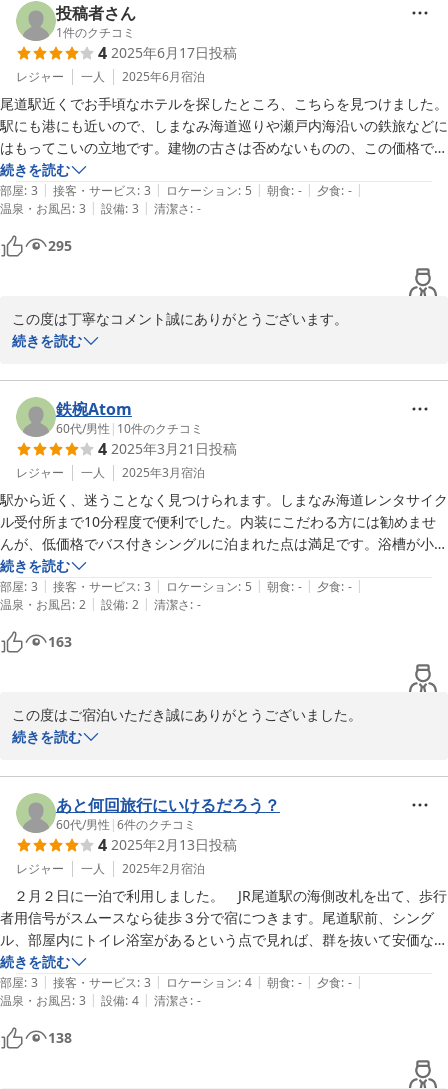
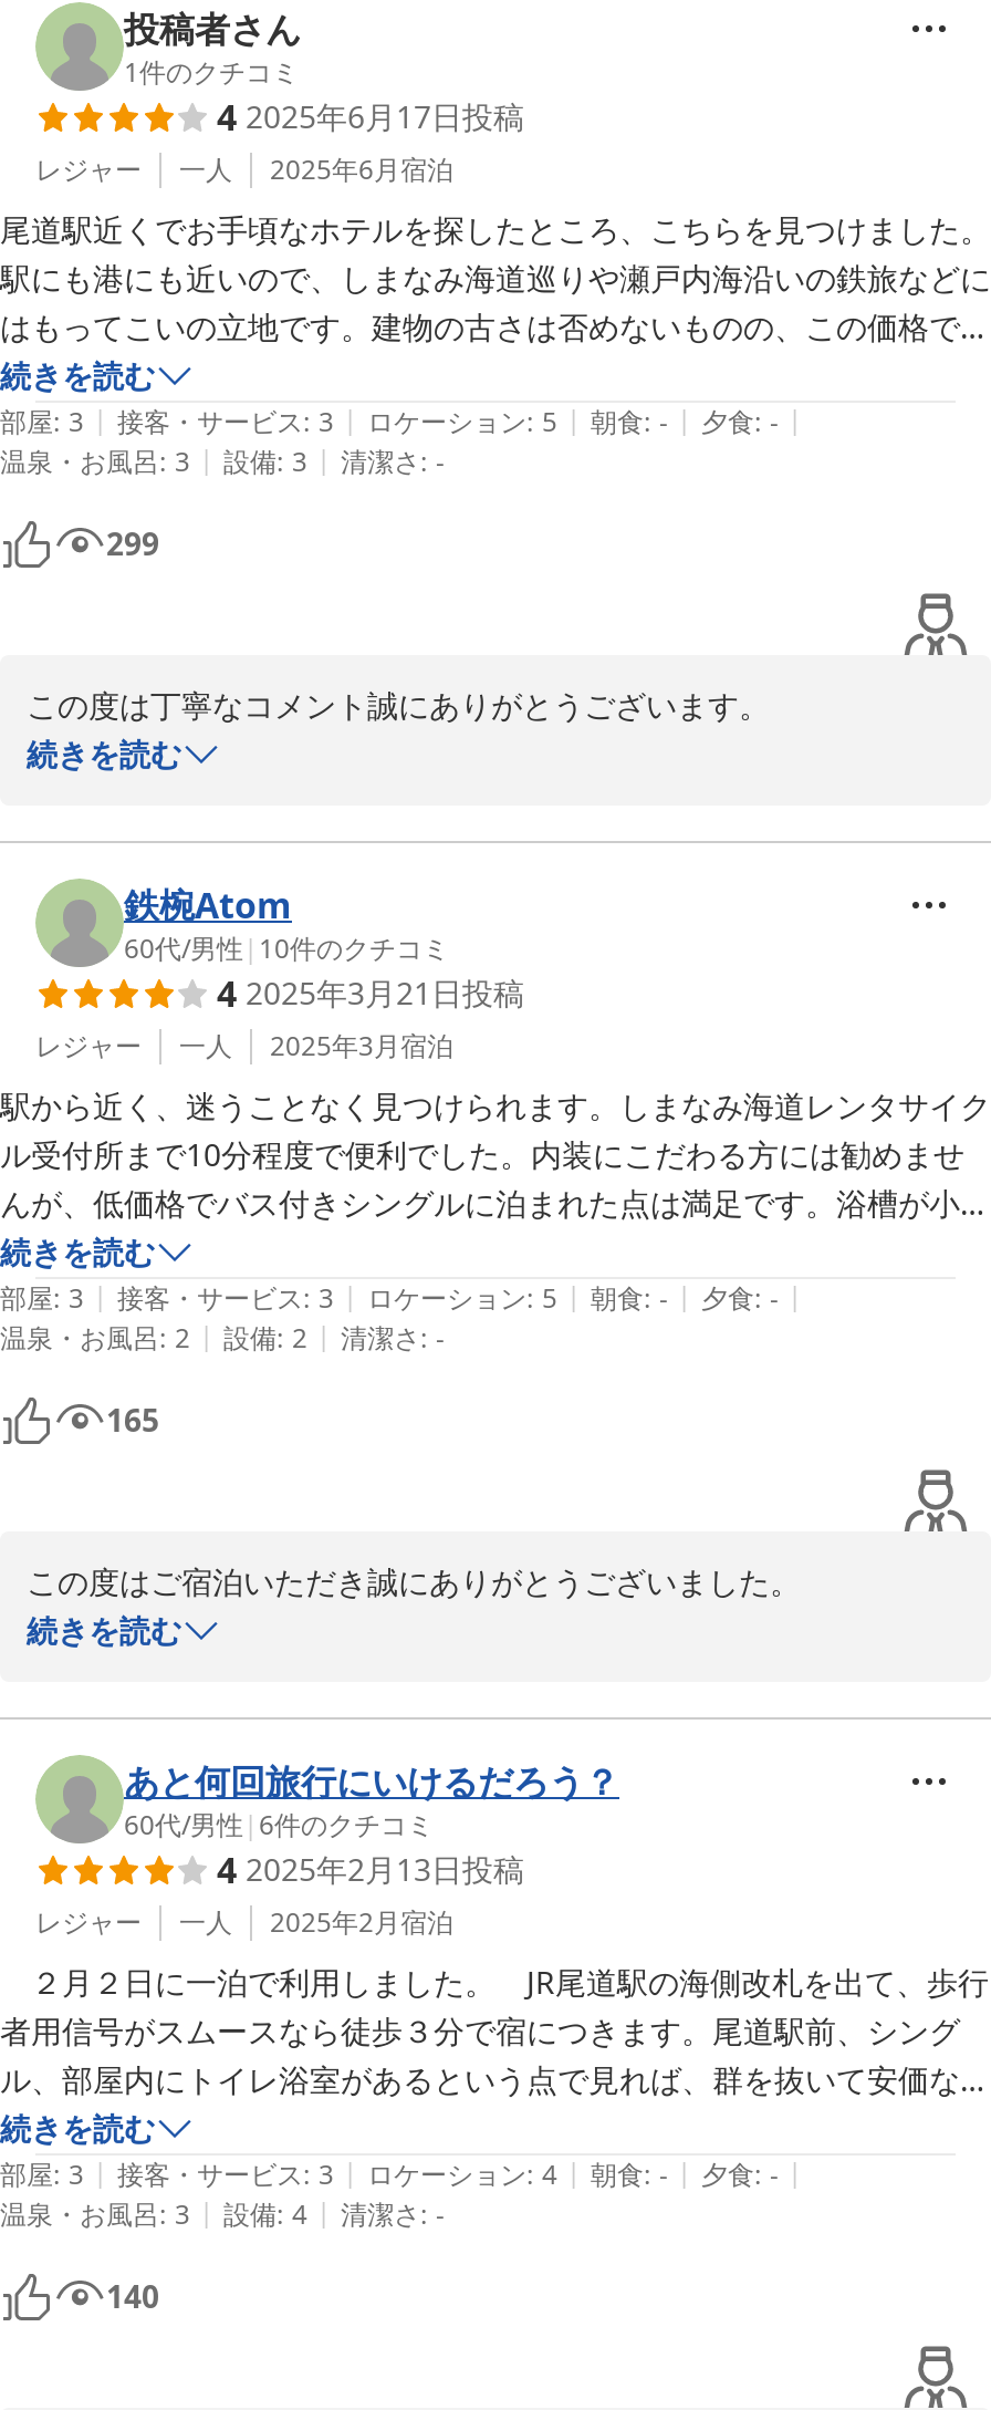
[48,236,72,255] 295 -> [106,522,159,564] 299
[48,632,72,651] 163 -> [106,1399,159,1441] 165
[48,1028,72,1047] 138 -> [106,2275,159,2317] 140

